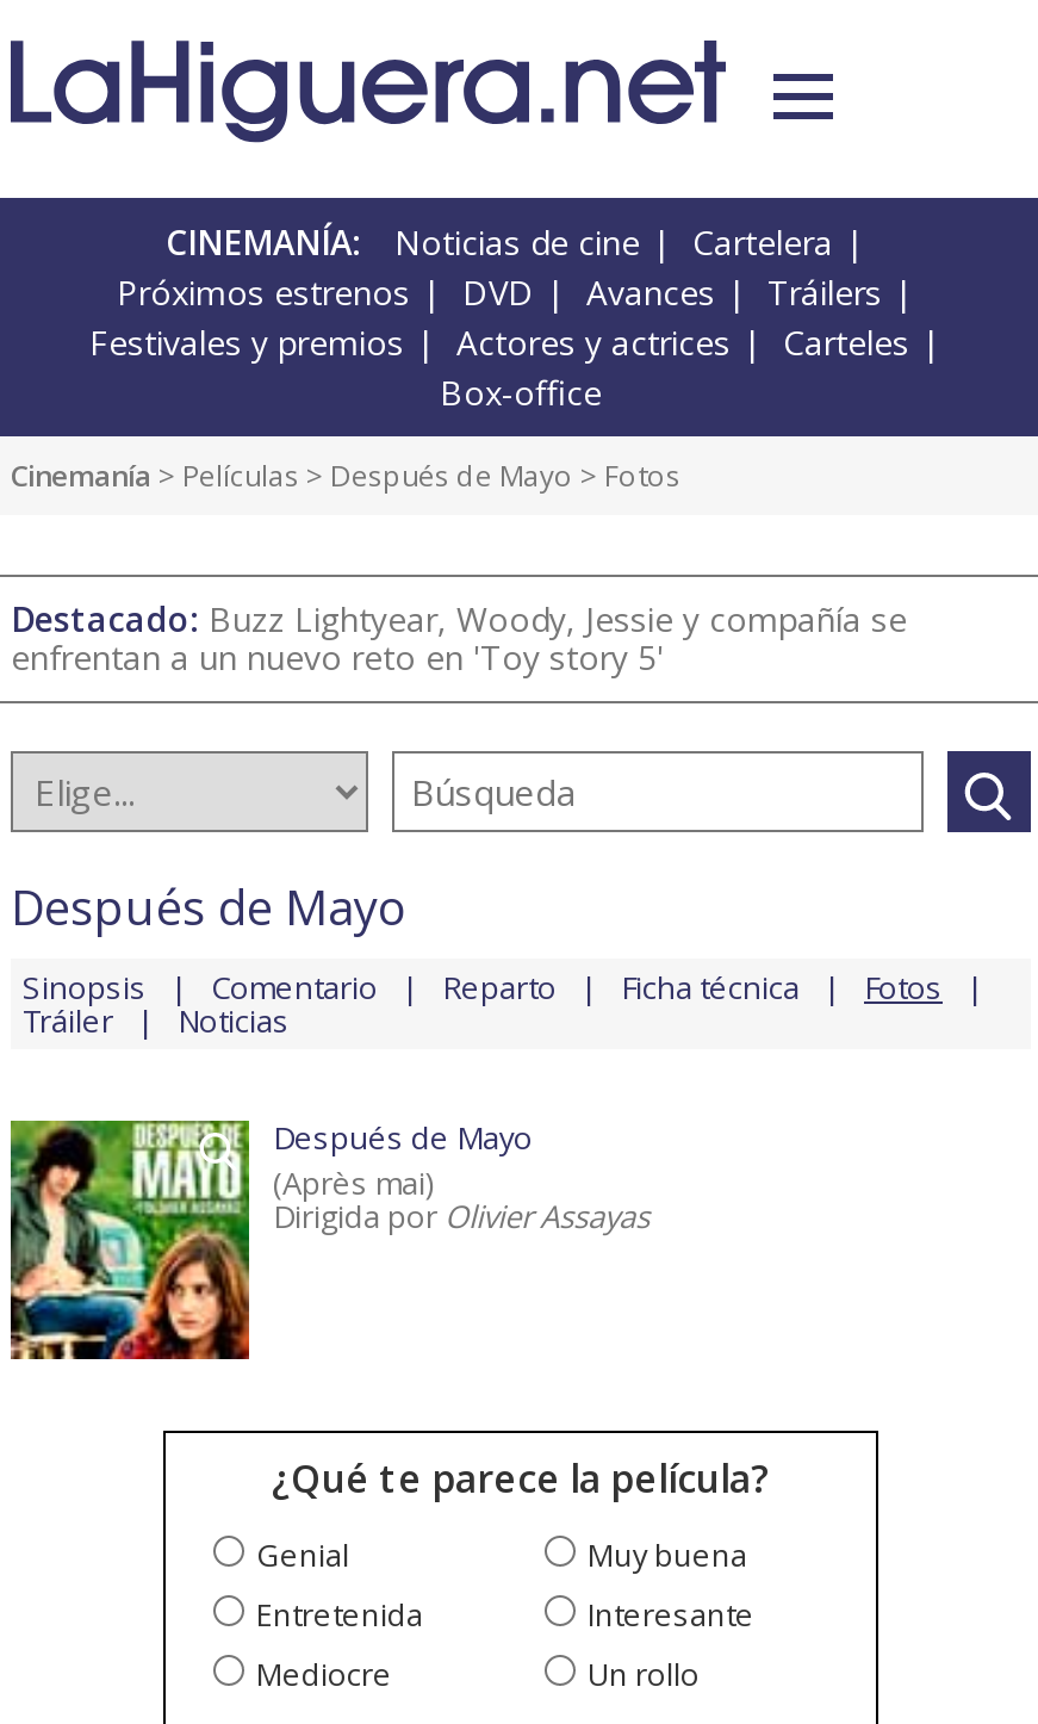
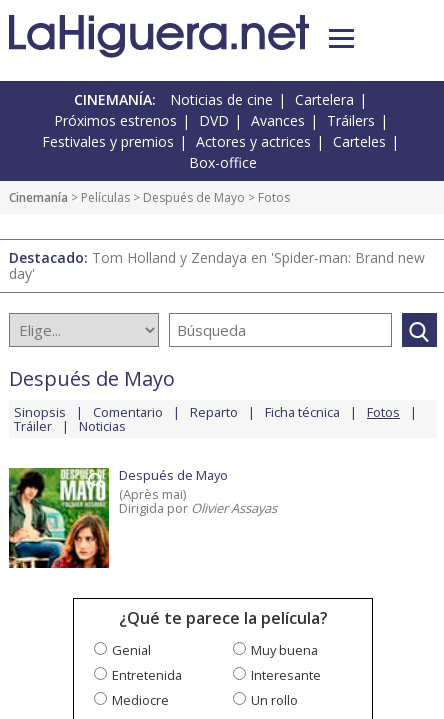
[11,597,907,680] Destacado: Buzz Lightyear, Woody, Jessie y compañía se | enfrentan a un nuevo reto en 'Toy story 5' -> [9,248,425,283] Destacado: Tom Holland y Zendaya en 'Spider-man: Brand new | day'

